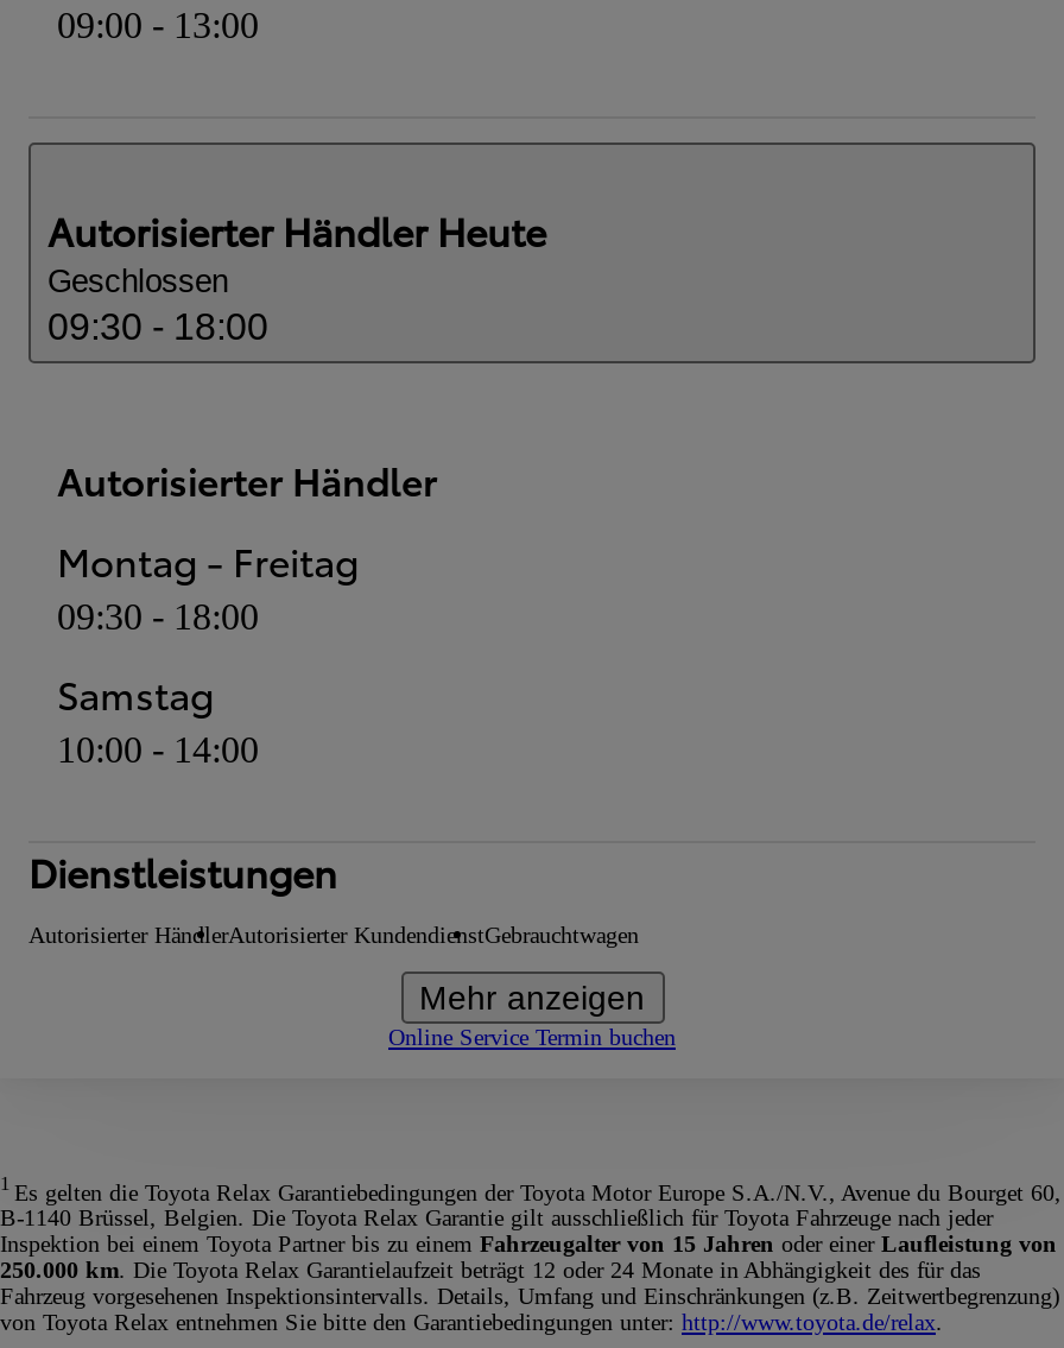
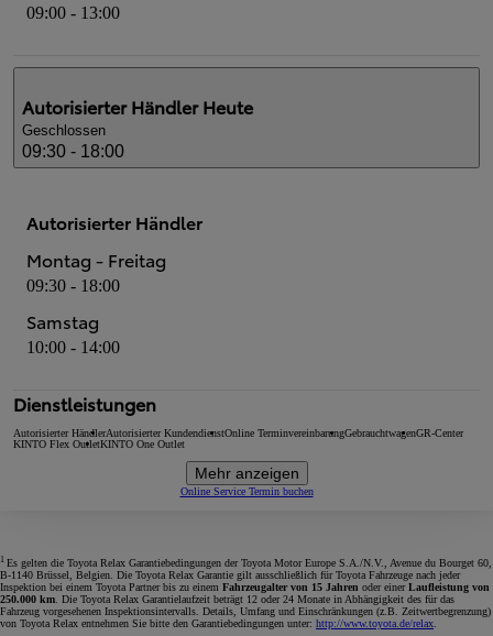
[28,922,639,948] Autorisierter HändlerAutorisierter KundendienstGebrauchtwagen -> [13,427,463,450] Autorisierter HändlerAutorisierter KundendienstOnline TerminvereinbarungGebrauchtwagenGR-Center | KINTO Flex Outlet KINTO One Outlet

